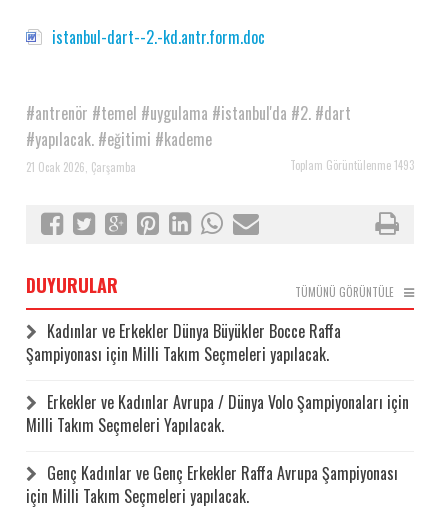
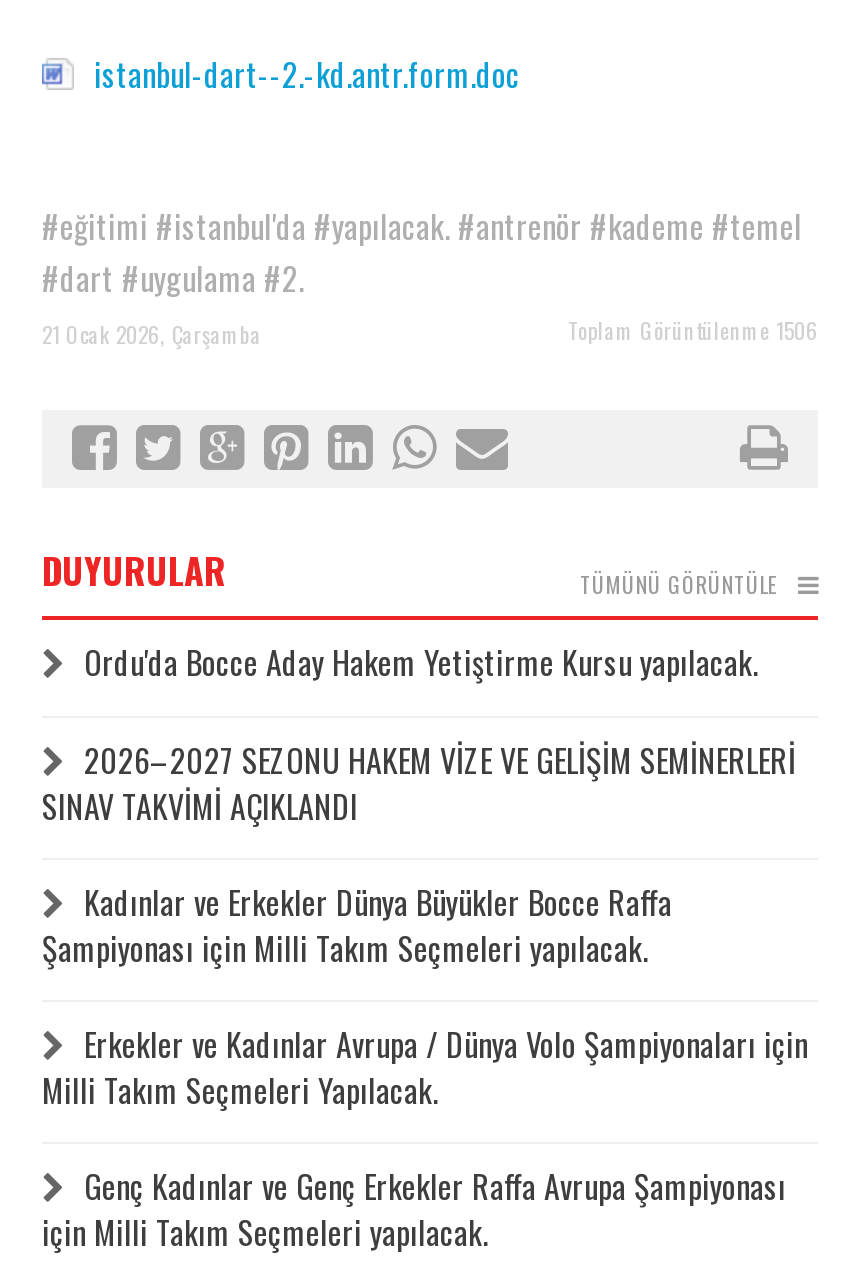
[26,101,414,173] #antrenör #temel #uygulama #istanbul'da #2. #dart | #yapılacak. #eğitimi #kademe | Toplam Görüntülenme 1493 -> [42,201,818,345] #eğitimi #istanbul'da #yapılacak. #antrenör #kademe #temel | #dart #uygulama #2. | Toplam Görüntülenme 1506
none -> [42,637,796,829] Ordu'da Bocce Aday Hakem Yetiştirme Kursu yapılacak. | 2026–2027 SEZONU HAKEM VİZE VE GELİŞİM SEMİNERLERİ | SINAV TAKVİMİ AÇIKLANDI

